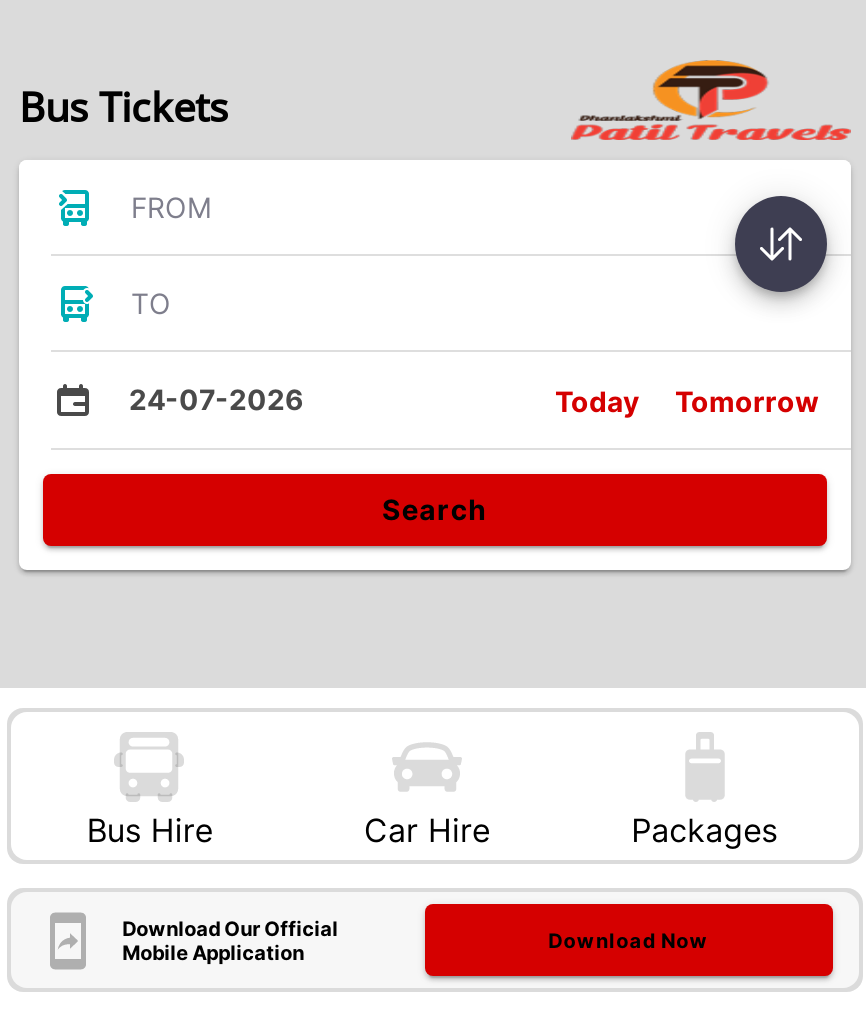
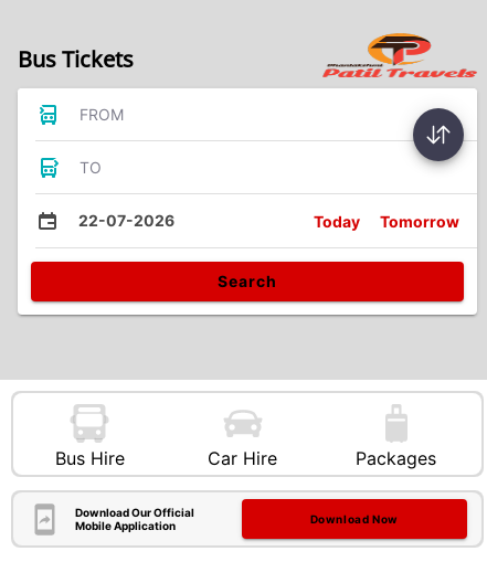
[129,382,303,416] 24-07-2026 -> [78,211,174,230] 22-07-2026

